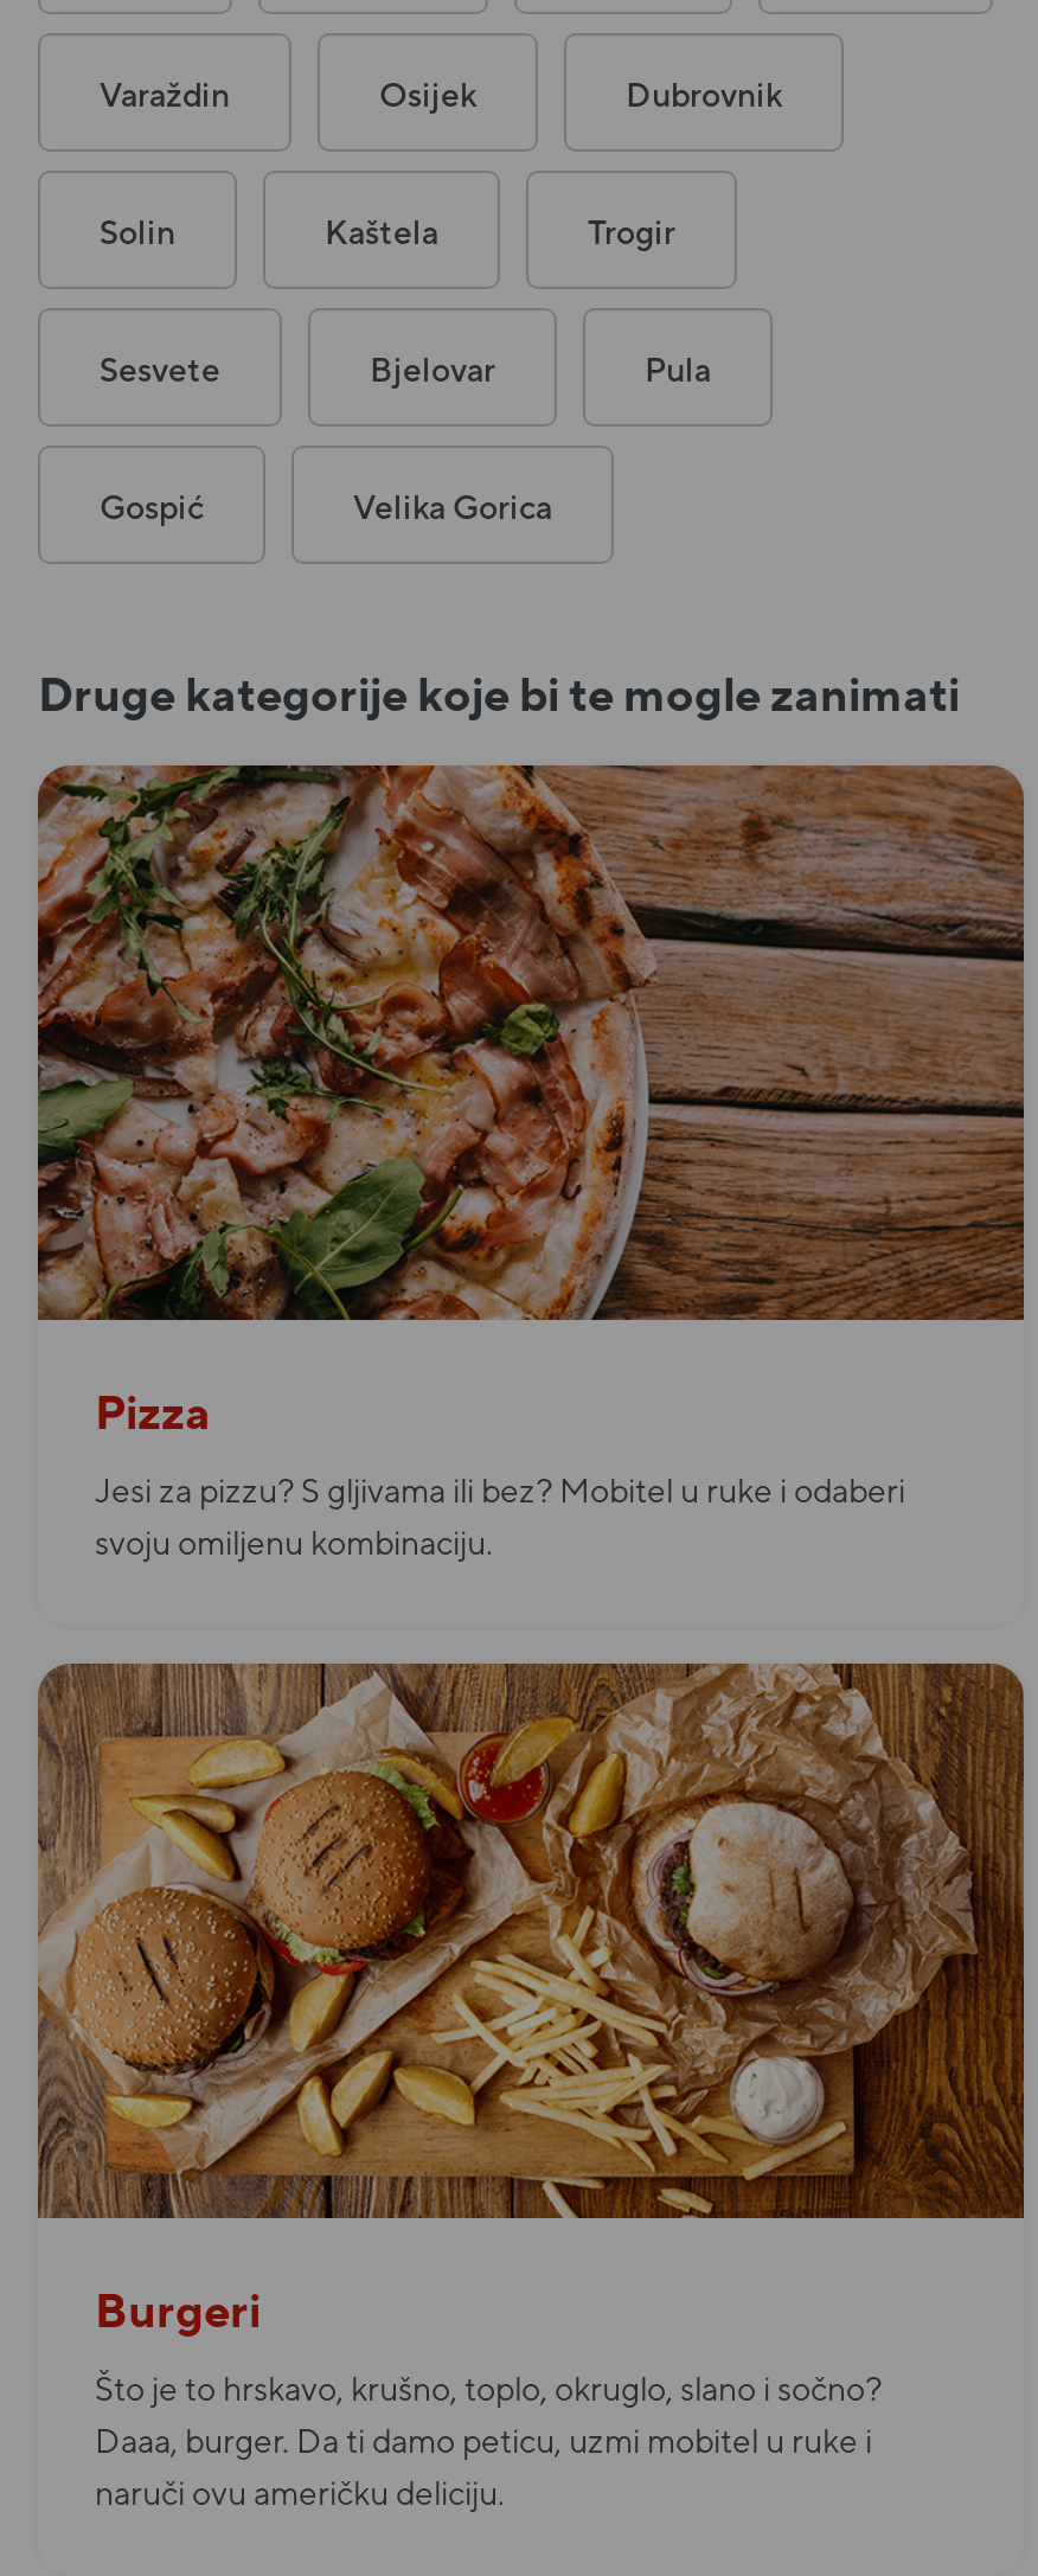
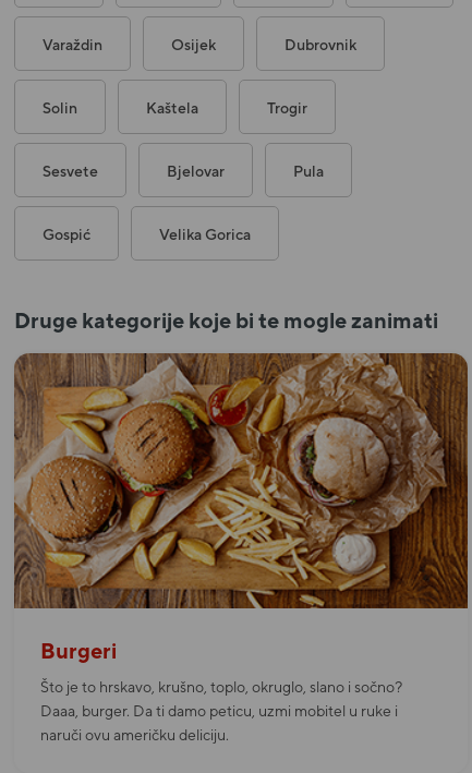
[36,763,1026,1562] [image] | Pizza | Jesi za pizzu? S gljivama ili bez? Mobitel u ruke i odaberi | svoju omiljenu kombinaciju. -> none

